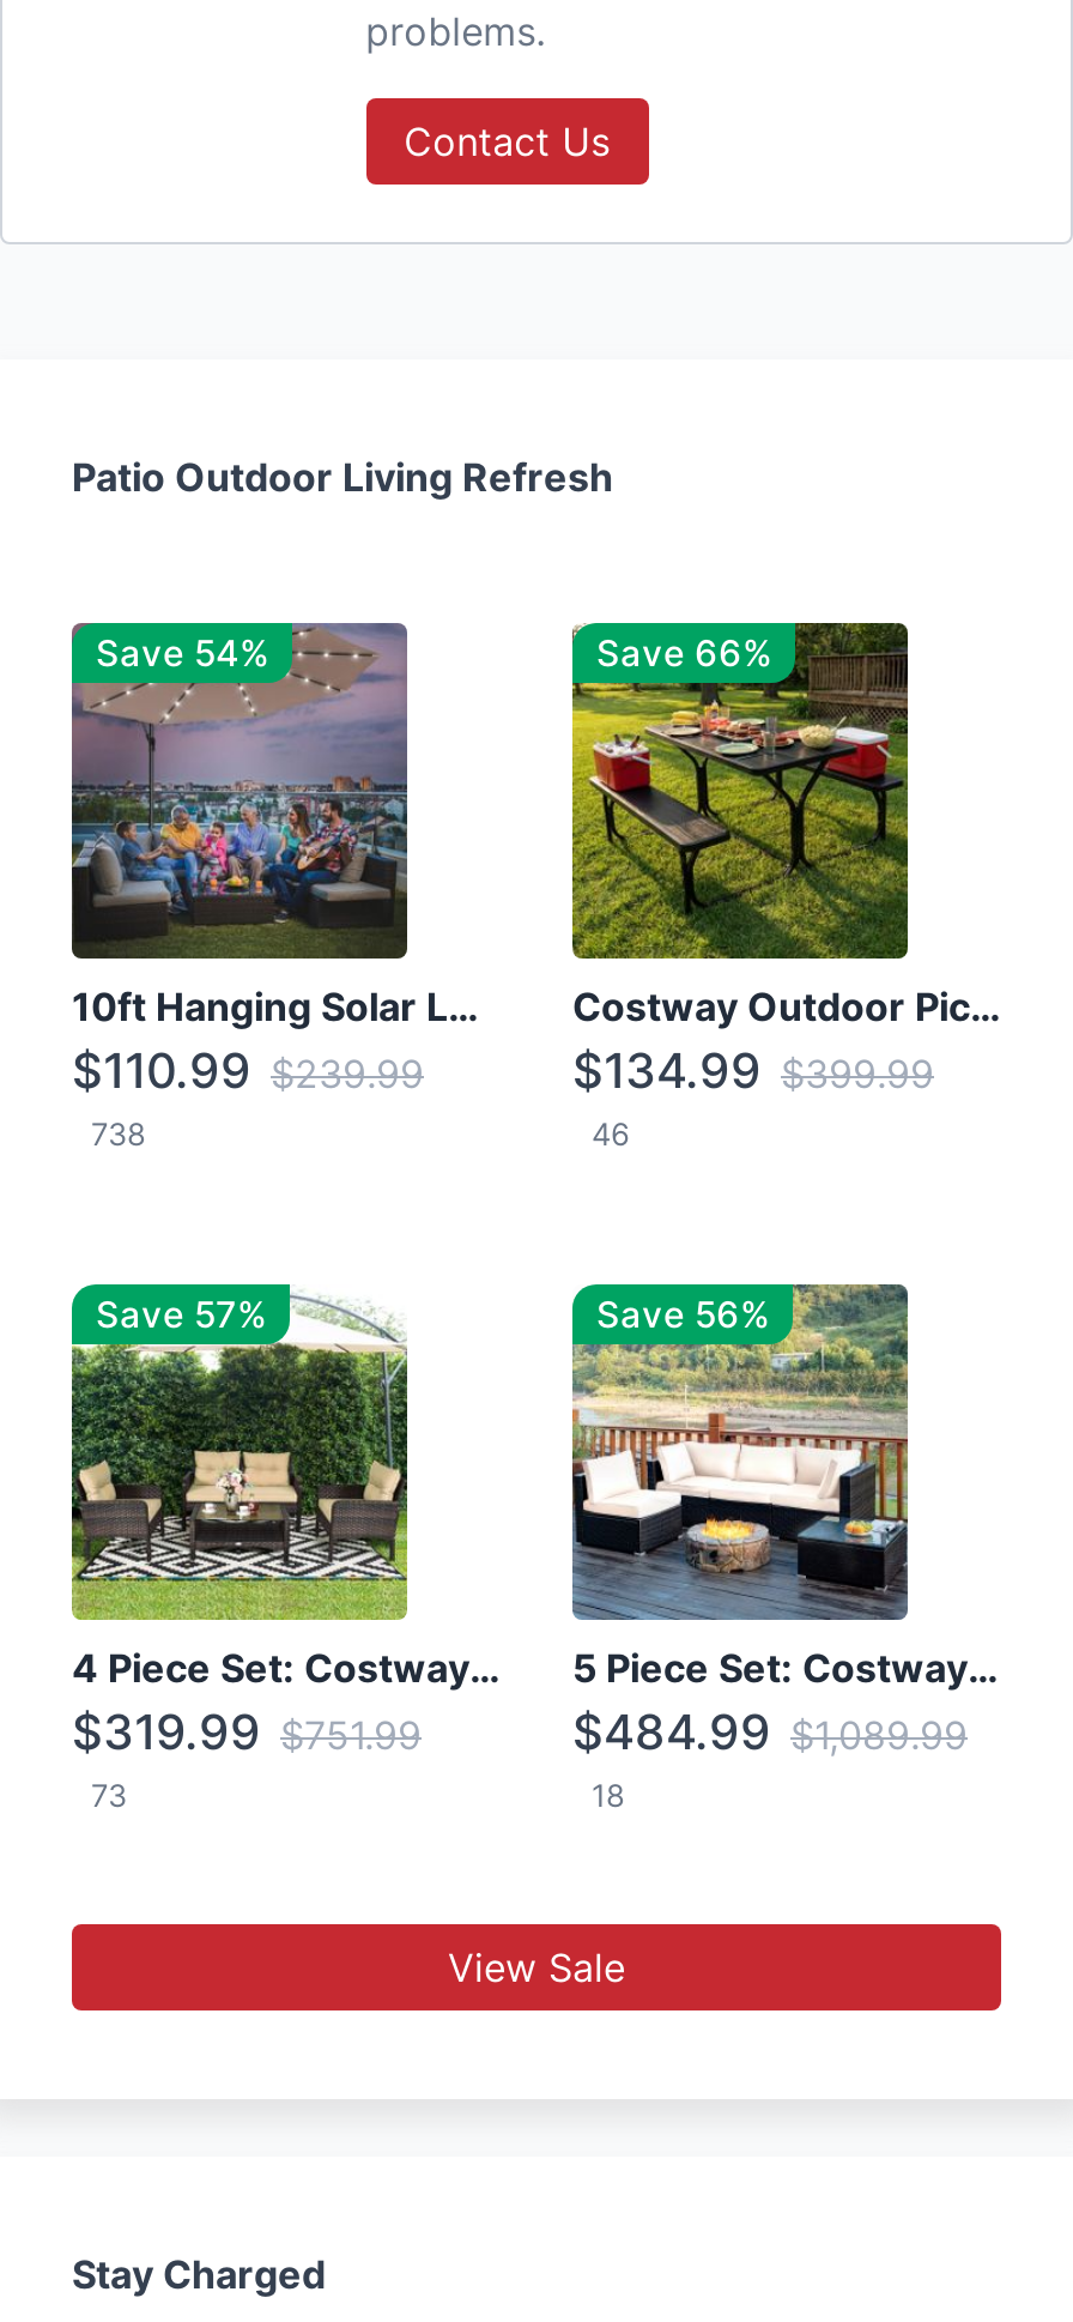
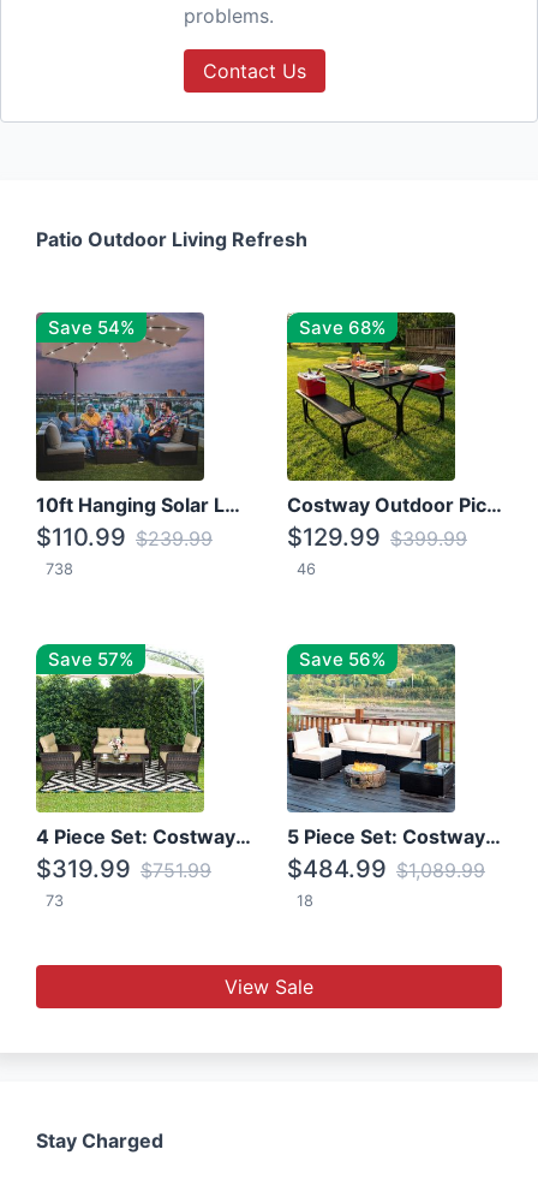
[596,630,771,676] Save 66% -> [299,316,385,339] Save 68%
[572,1043,934,1100] $134.99 $399.99 -> [287,523,467,552] $129.99 $399.99

